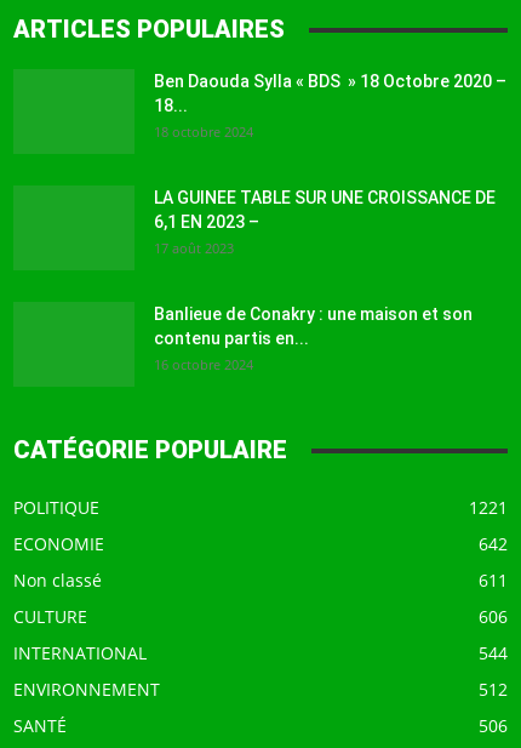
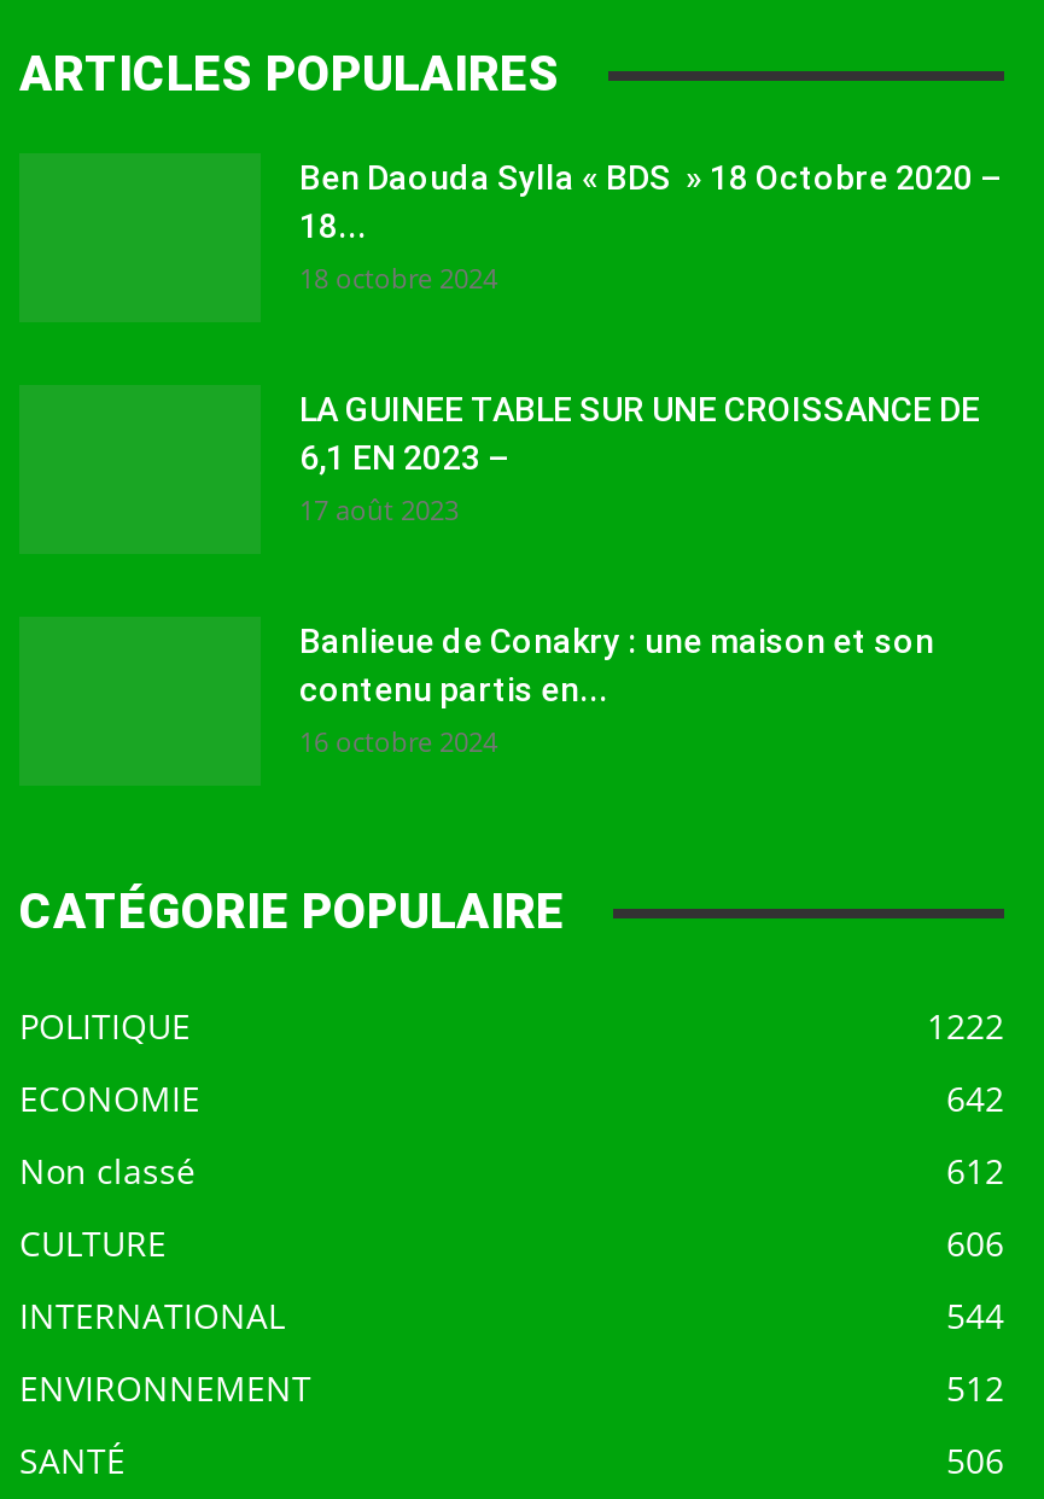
[469,496,508,519] 1221 -> [927,1004,1004,1050] 1222
[479,569,508,592] 611 -> [946,1149,1004,1195] 612

